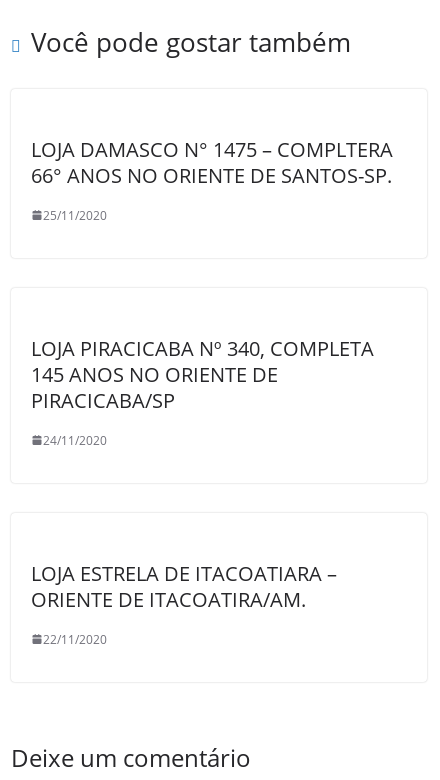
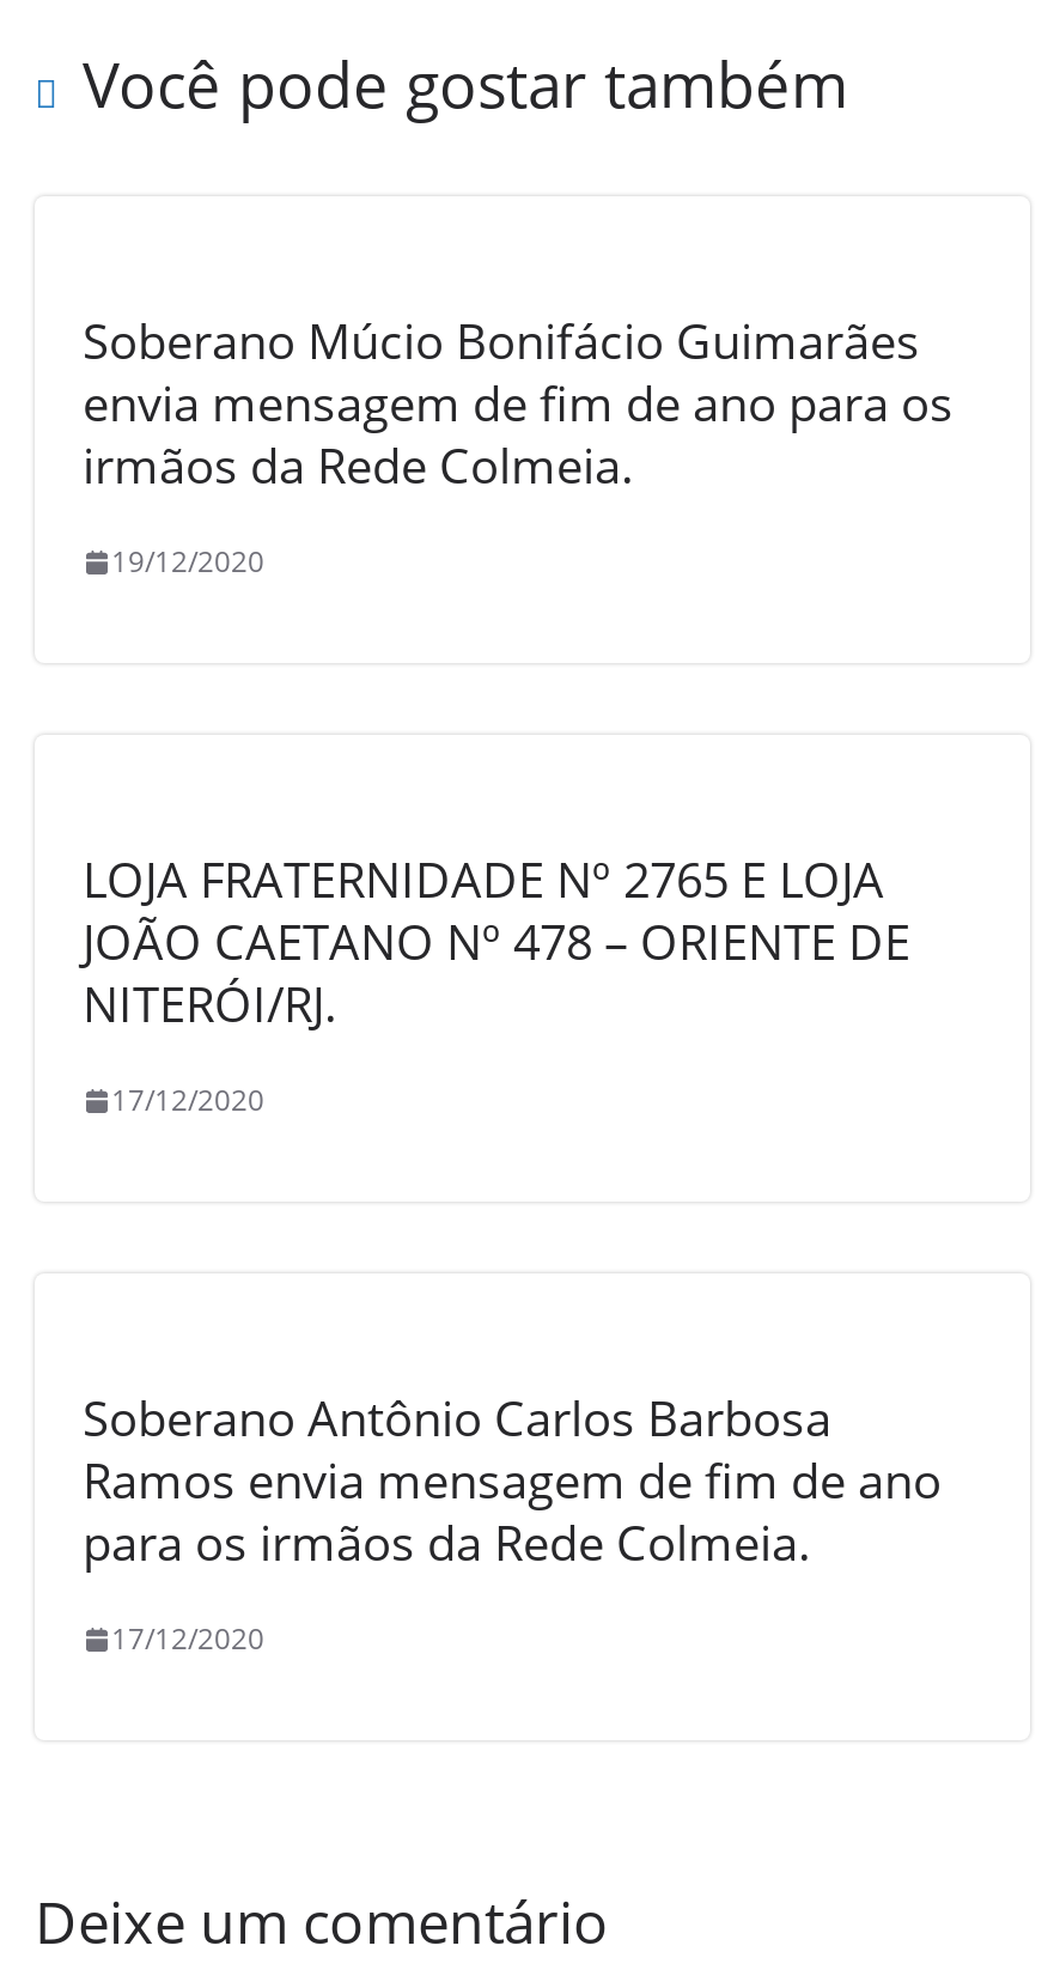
[31,136,393,189] LOJA DAMASCO N° 1475 – COMPLTERA | 66° ANOS NO ORIENTE DE SANTOS-SP. -> [83,309,954,498] Soberano Múcio Bonifácio Guimarães | envia mensagem de fim de ano para os | irmãos da Rede Colmeia.
[43,207,107,224] 25/11/2020 -> [111,541,264,582] 19/12/2020
[31,335,374,414] LOJA PIRACICABA Nº 340, COMPLETA | 145 ANOS NO ORIENTE DE | PIRACICABA/SP -> [83,848,910,1037] LOJA FRATERNIDADE Nº 2765 E LOJA | JOÃO CAETANO Nº 478 – ORIENTE DE | NITERÓI/RJ.
[43,432,107,449] 24/11/2020 -> [111,1080,264,1120] 17/12/2020
[31,560,337,613] LOJA ESTRELA DE ITACOATIARA – | ORIENTE DE ITACOATIRA/AM. -> [83,1386,942,1575] Soberano Antônio Carlos Barbosa | Ramos envia mensagem de fim de ano | para os irmãos da Rede Colmeia.
[43,631,107,648] 22/11/2020 -> [111,1618,264,1659] 17/12/2020

